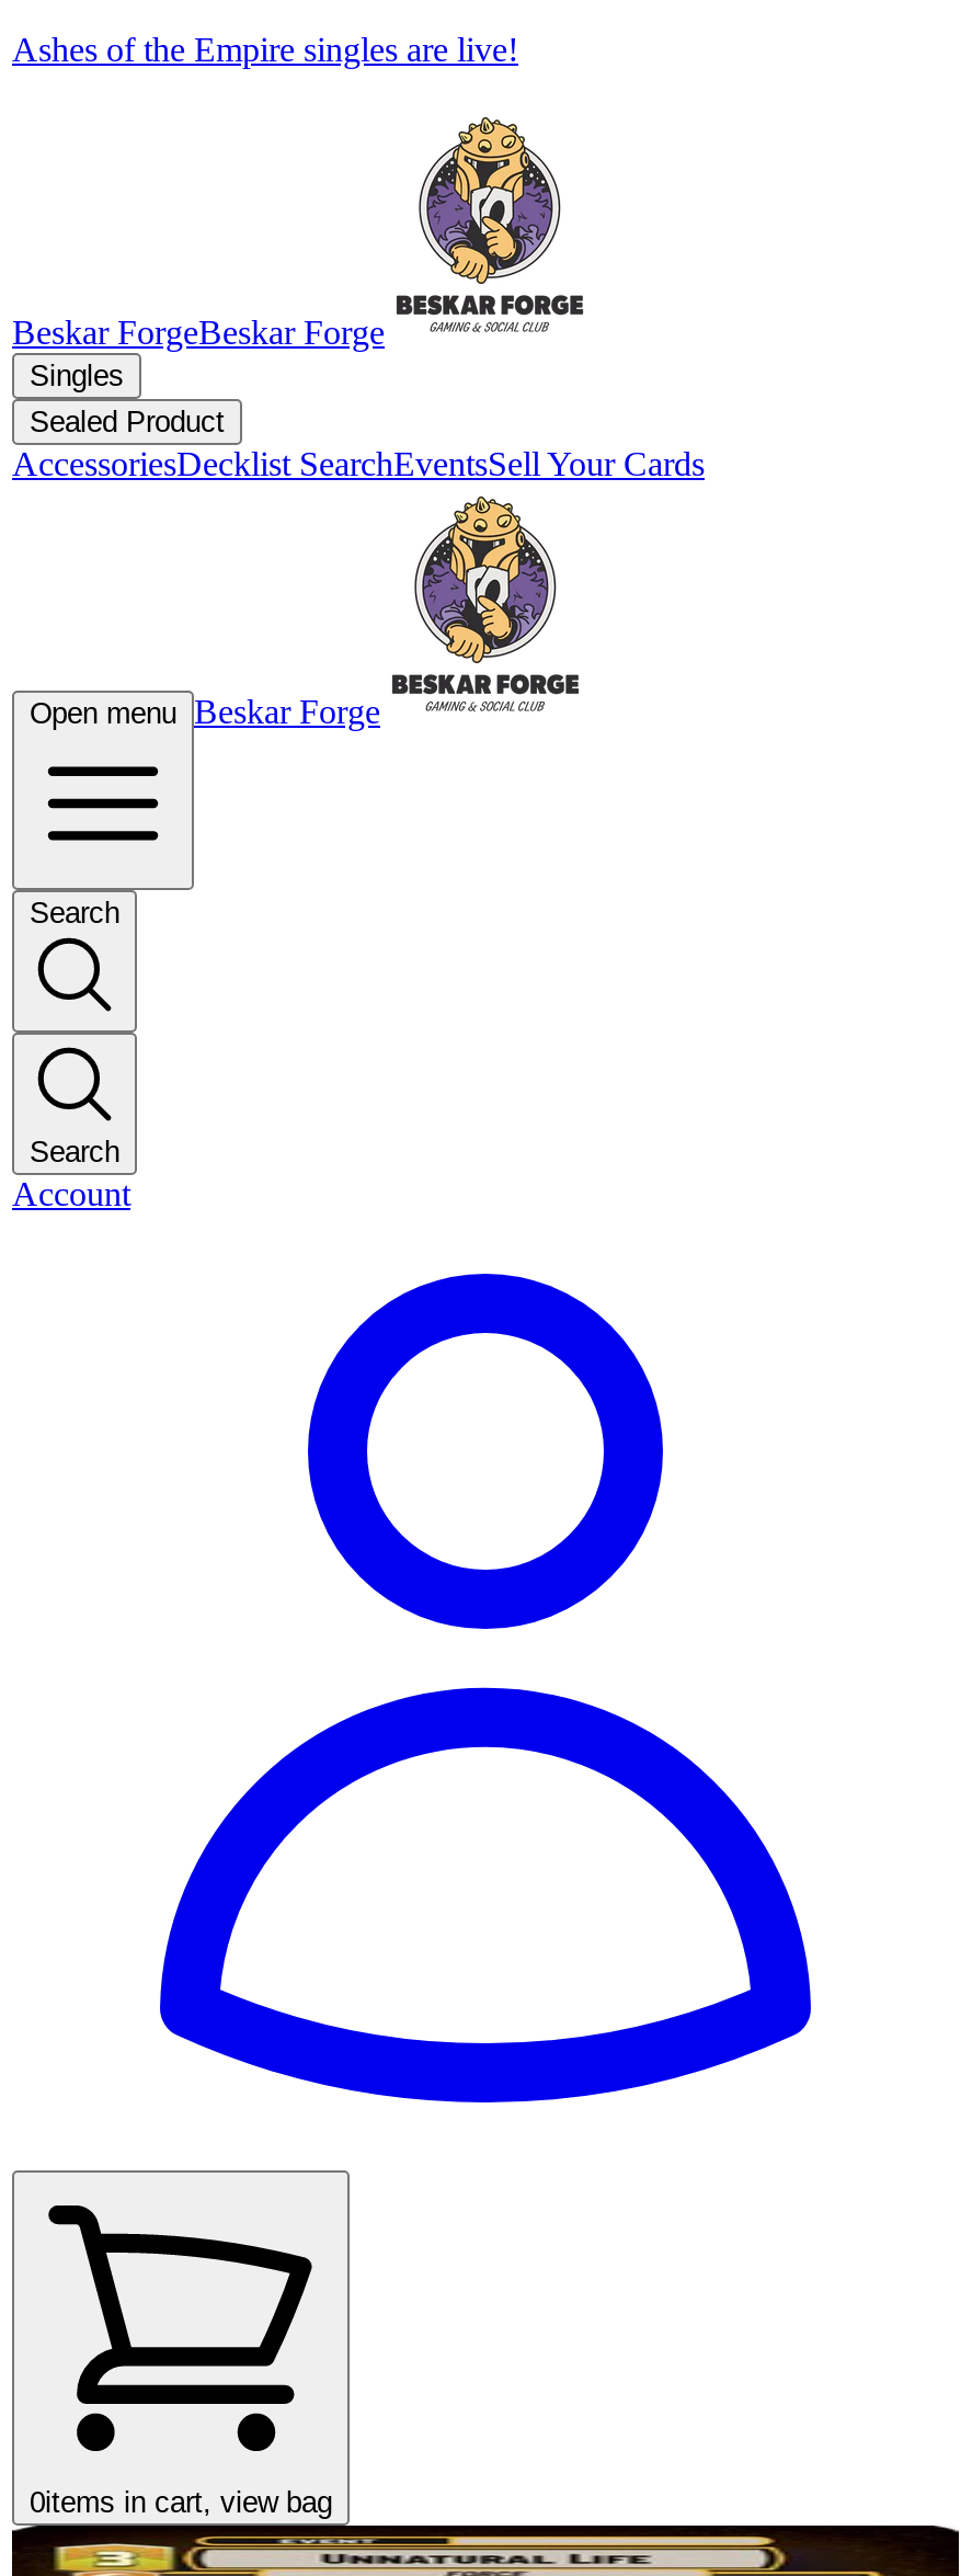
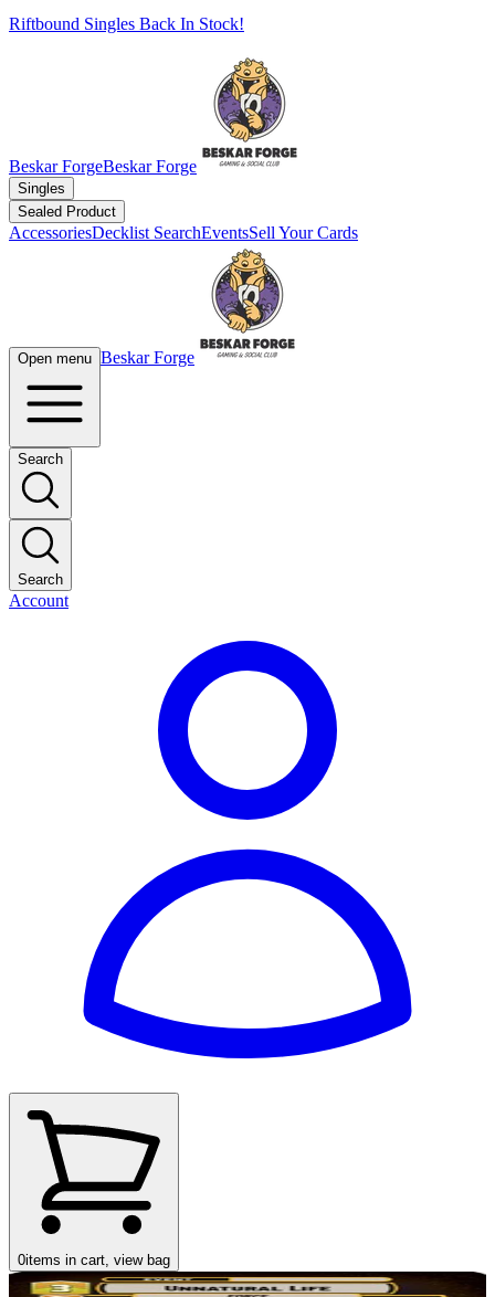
[12,31,518,68] Ashes of the Empire singles are live! -> [9,14,244,33] Riftbound Singles Back In Stock!

